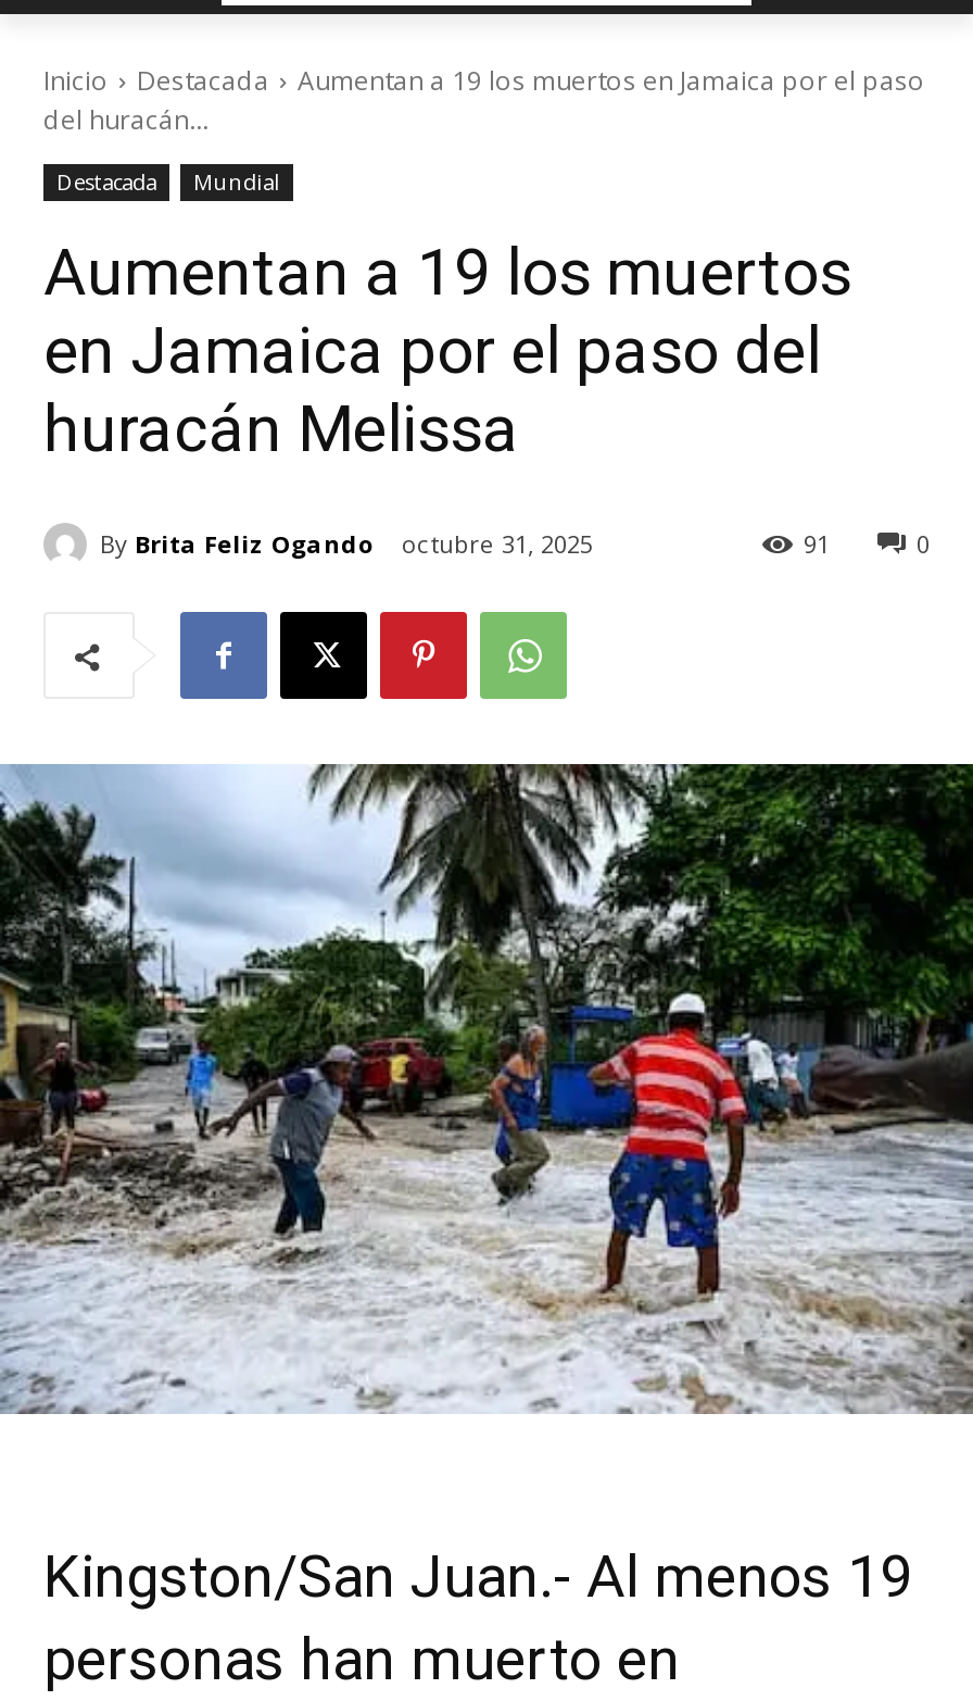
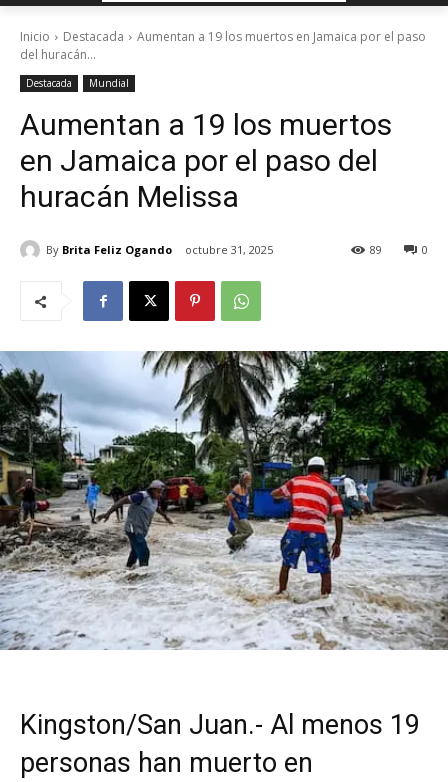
[804,527,830,560] 91 -> [370,242,382,257] 89

